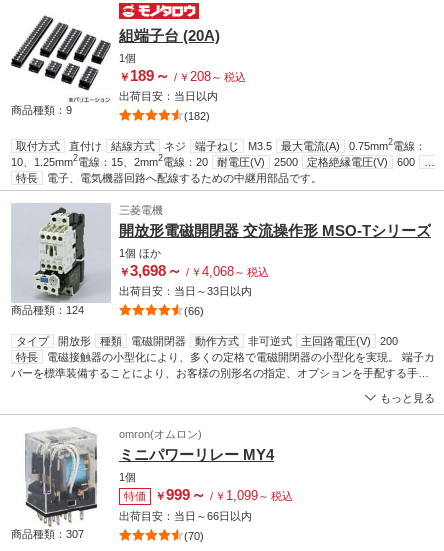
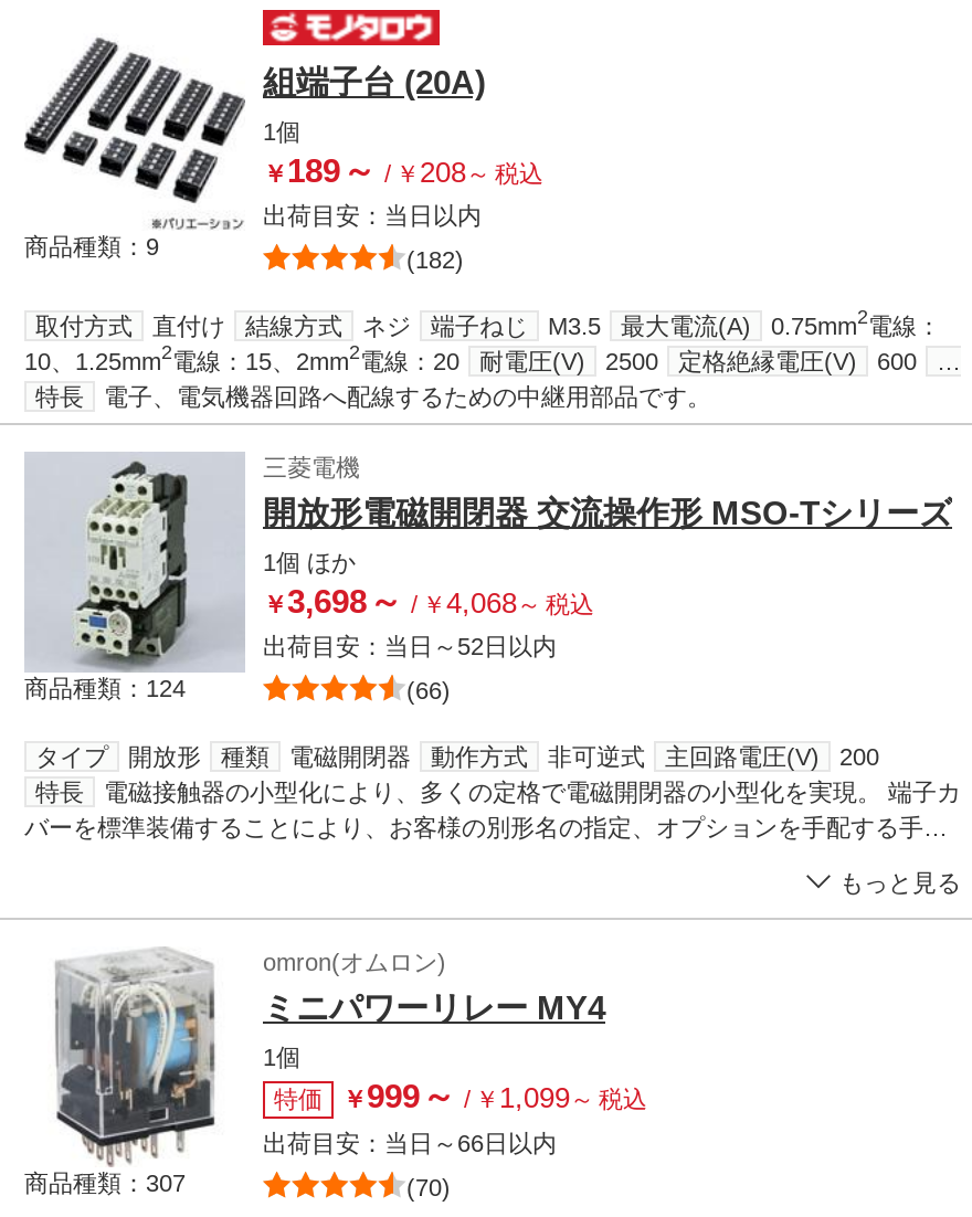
[119,285,252,297] 出荷目安：当日～33日以内 -> [263,633,557,659] 出荷目安：当日～52日以内

